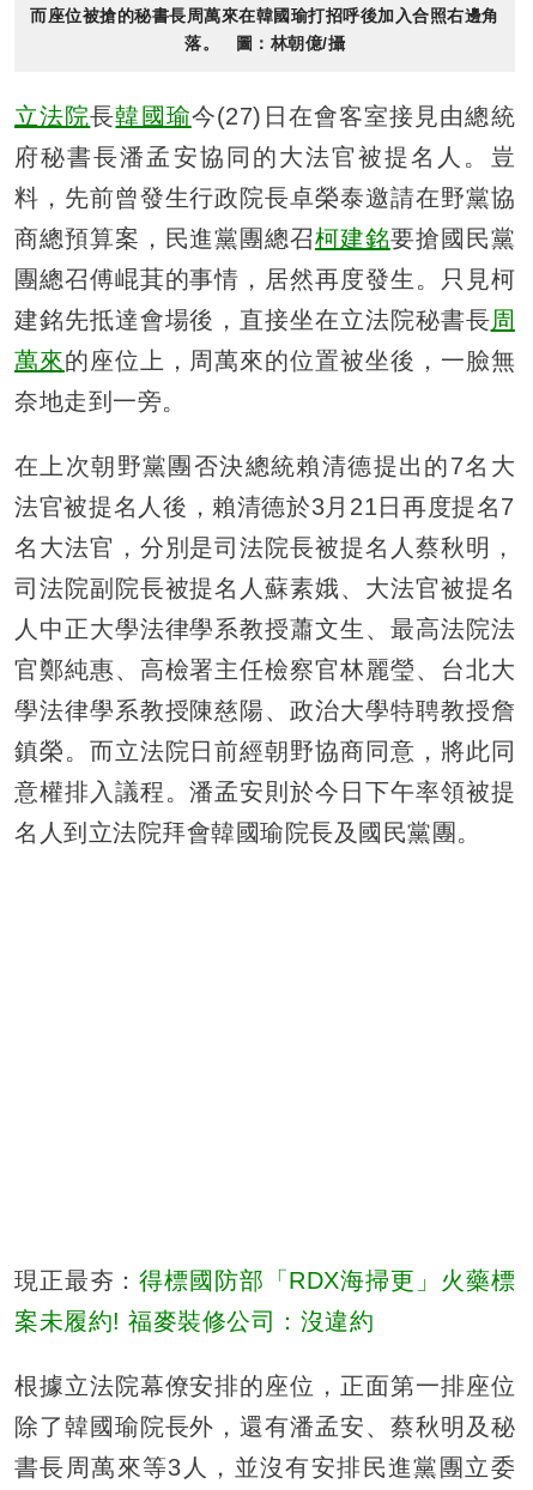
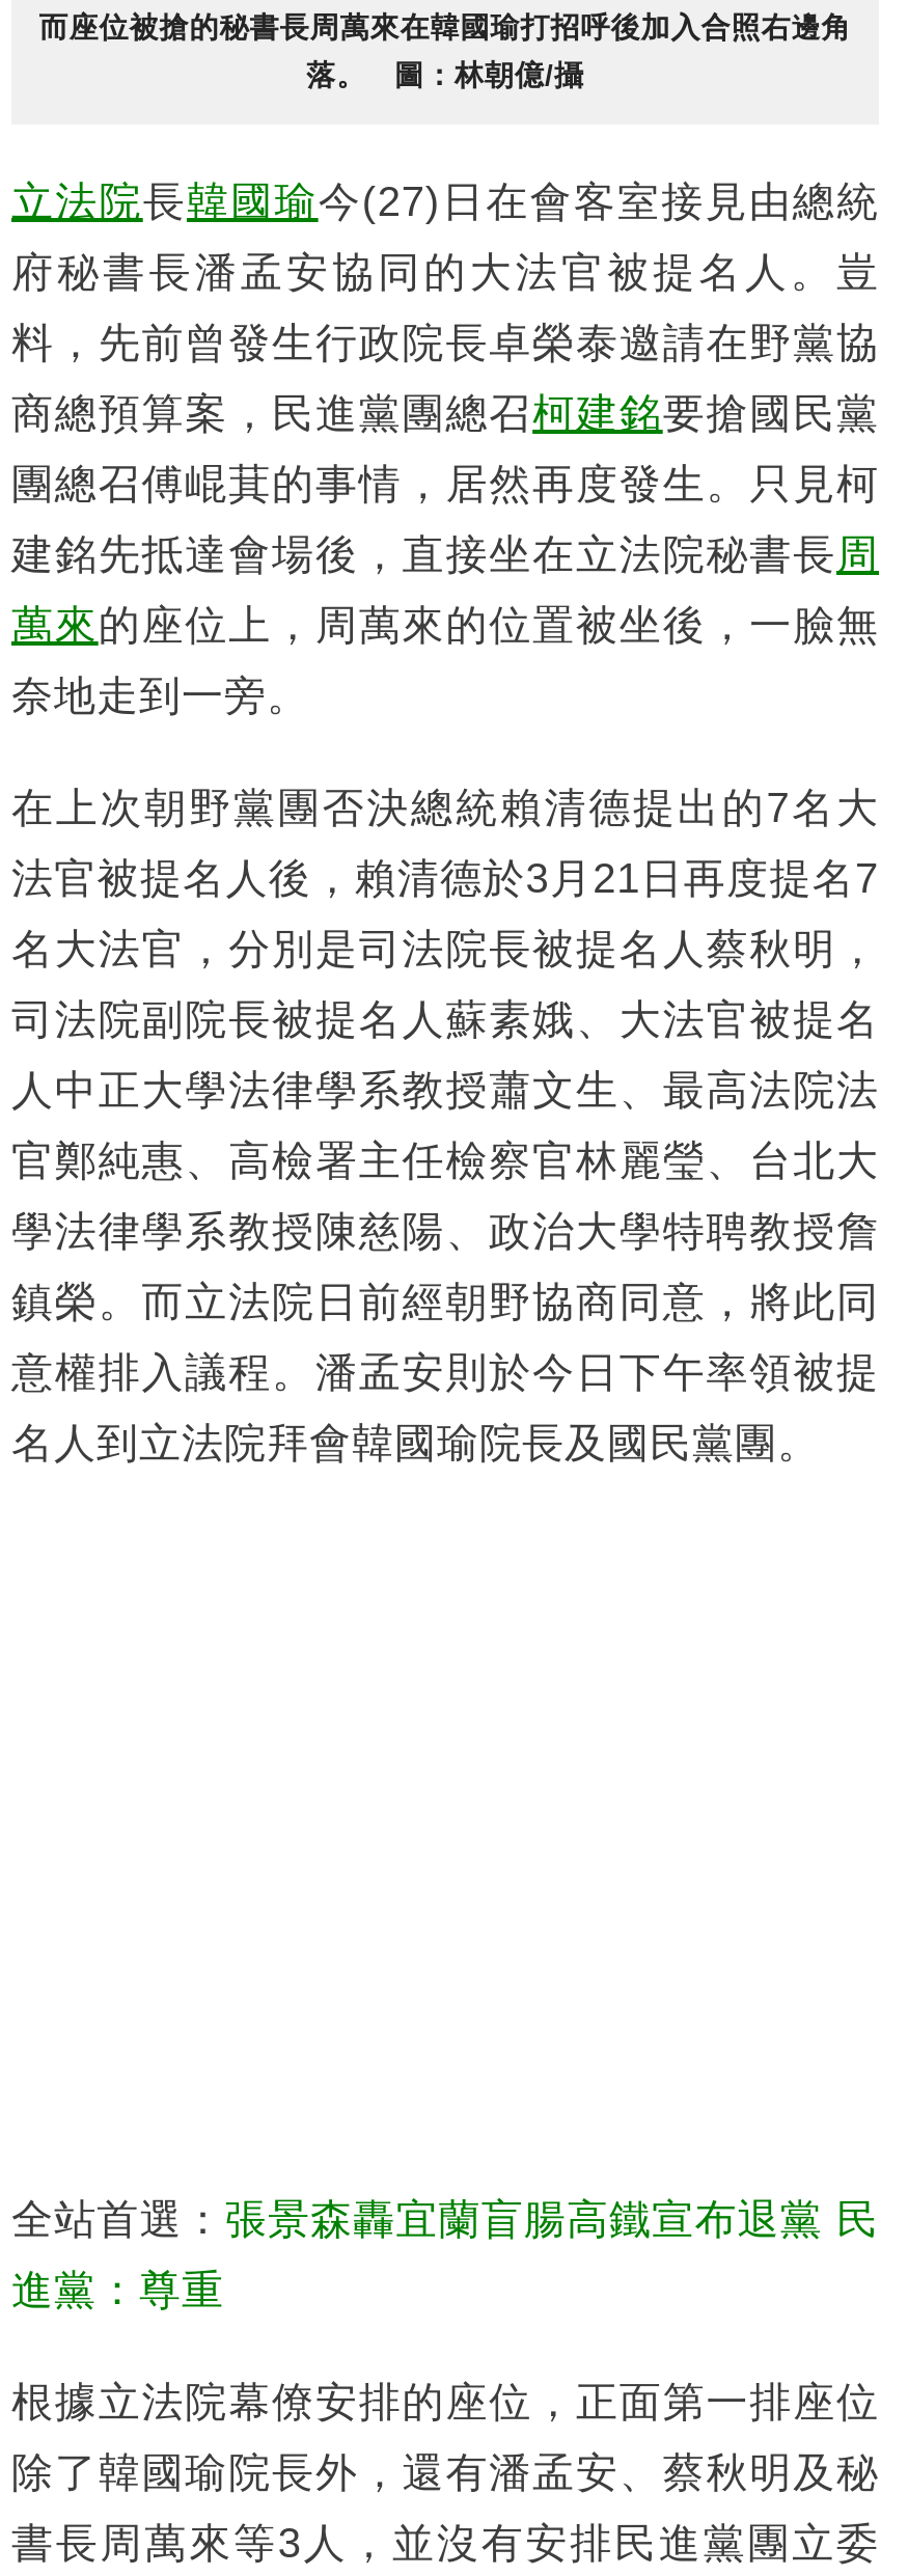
[14,1267,515,1293] 現正最夯：得標國防部「RDX海掃更」火藥標 -> [11,2196,879,2241] 全站首選：張景森轟宜蘭盲腸高鐵宣布退黨 民
[14,1308,374,1334] 案未履約! 福麥裝修公司：沒違約 -> [11,2266,224,2312] 進黨：尊重

